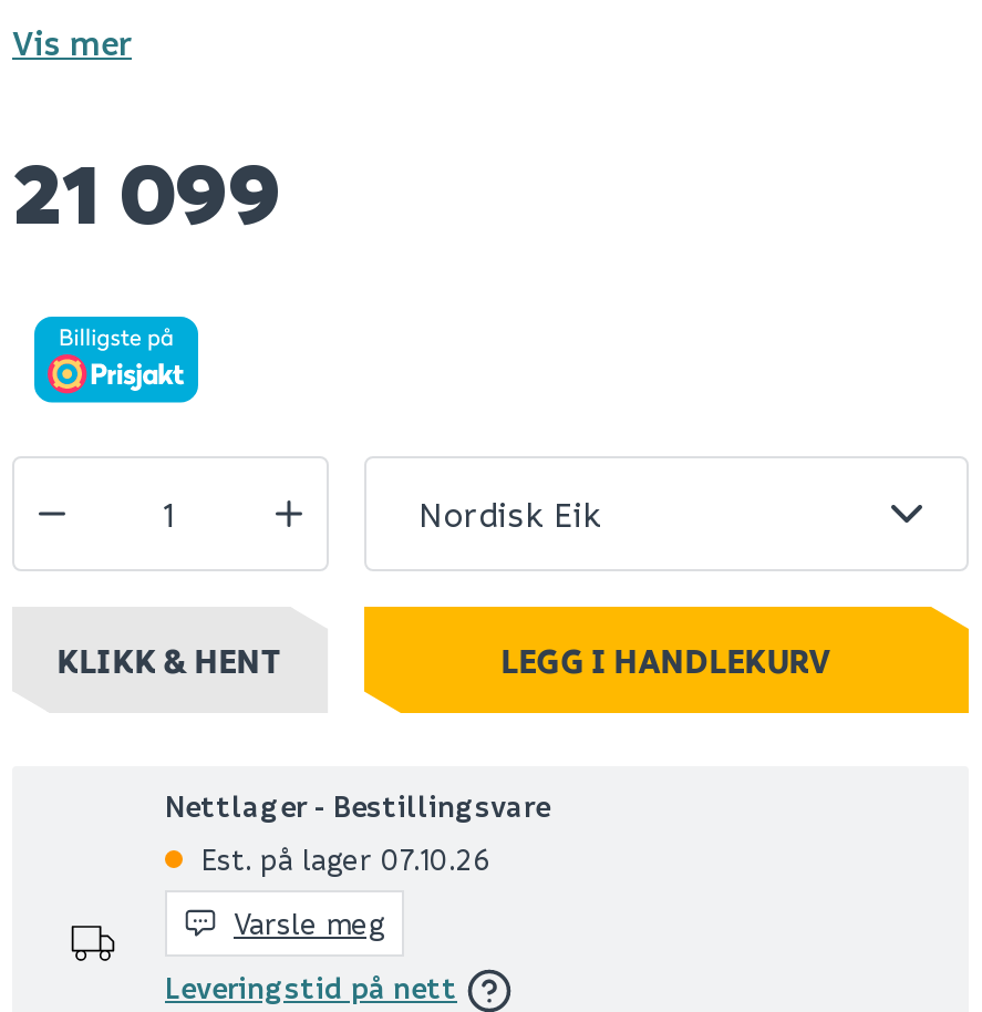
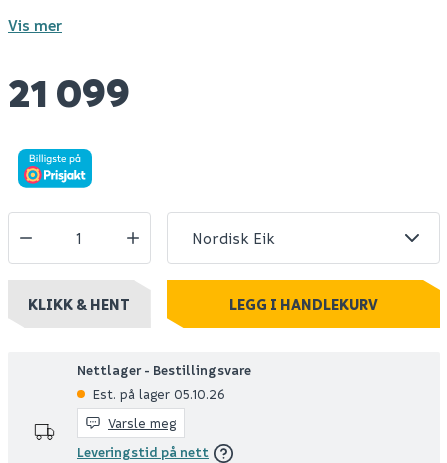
[200,839,490,877] Est. på lager 07.10.26 -> [93,385,225,402] Est. på lager 05.10.26

